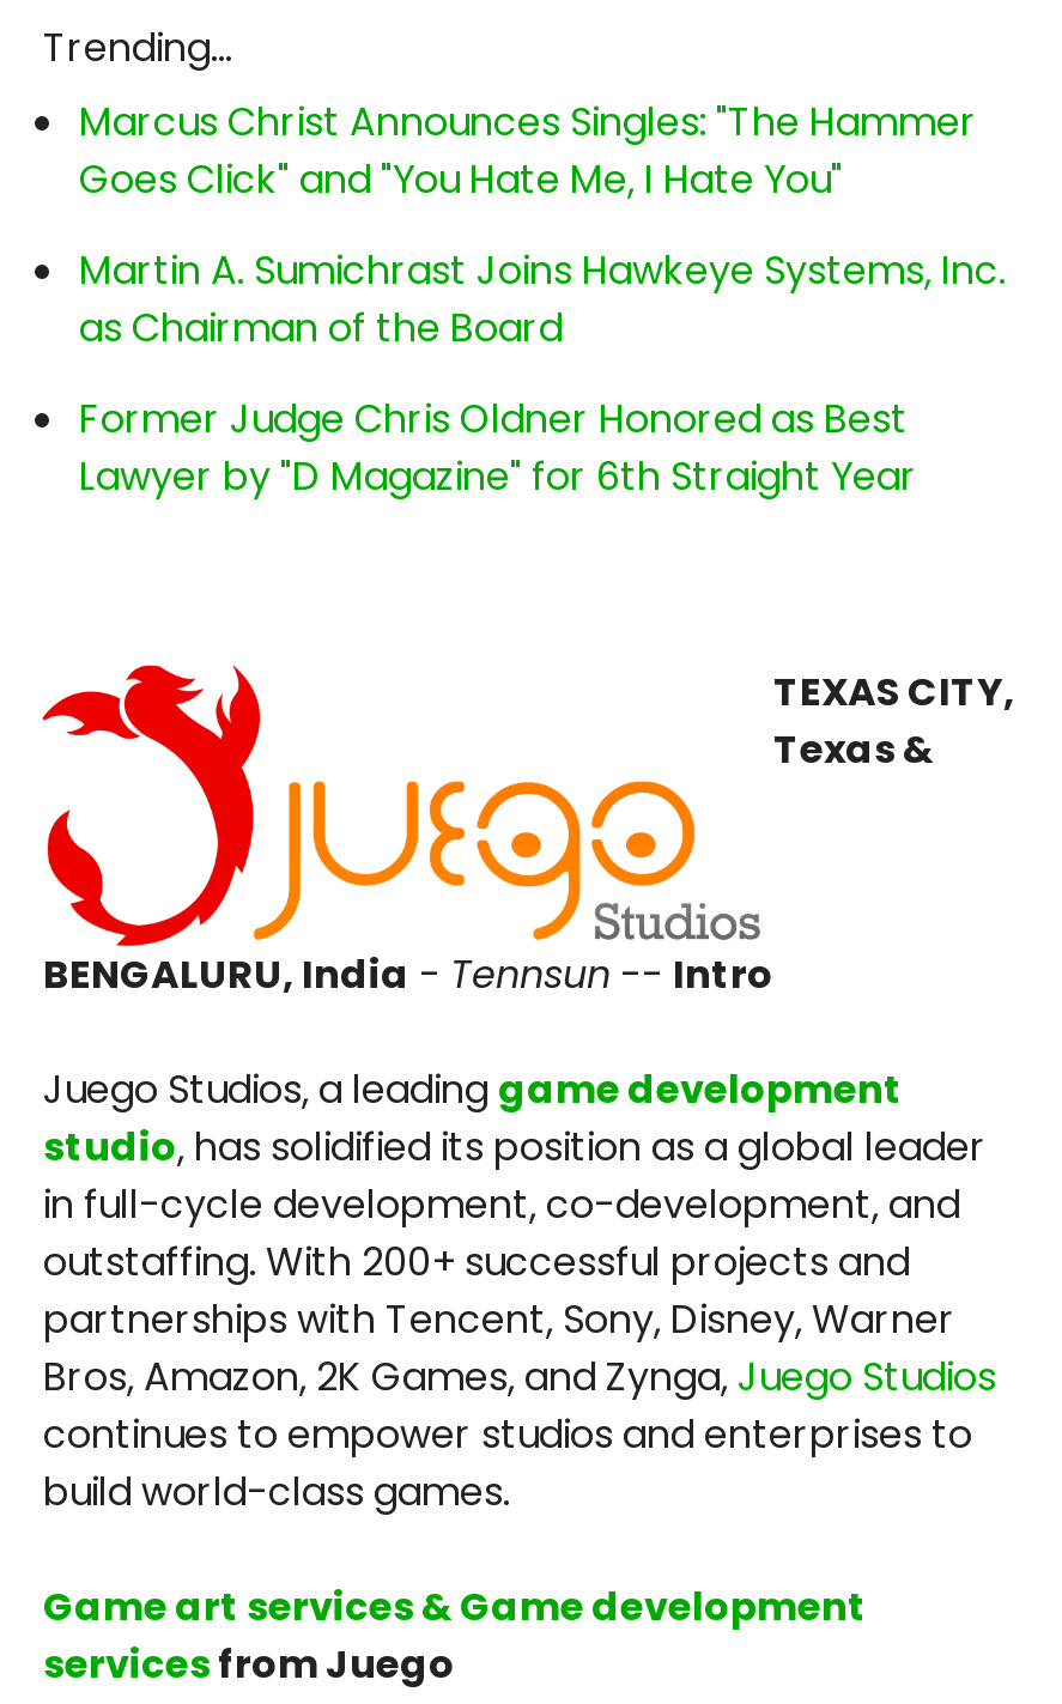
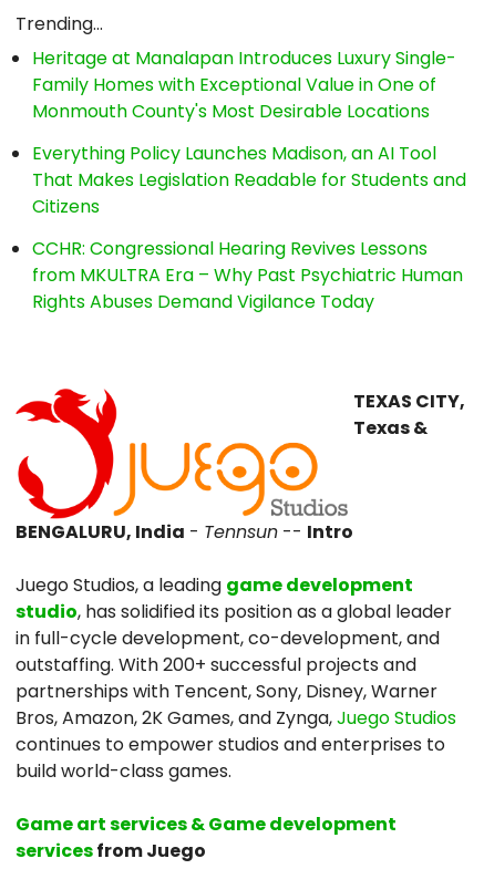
[79,95,977,207] Marcus Christ Announces Singles: "The Hammer | Goes Click" and "You Hate Me, I Hate You" -> [33,45,457,124] Heritage at Manalapan Introduces Luxury Single- | Family Homes with Exceptional Value in One of | Monmouth County's Most Desirable Locations
[79,243,1006,356] Martin A. Sumichrast Joins Hawkeye Systems, Inc. | as Chairman of the Board -> [33,141,467,219] Everything Policy Launches Madison, an AI Tool | That Makes Legislation Readable for Students and | Citizens
[79,392,917,504] Former Judge Chris Oldner Honored as Best | Lawyer by "D Magazine" for 6th Straight Year -> [33,236,464,314] CCHR: Congressional Hearing Revives Lessons | from MKULTRA Era – Why Past Psychiatric Human | Rights Abuses Demand Vigilance Today

